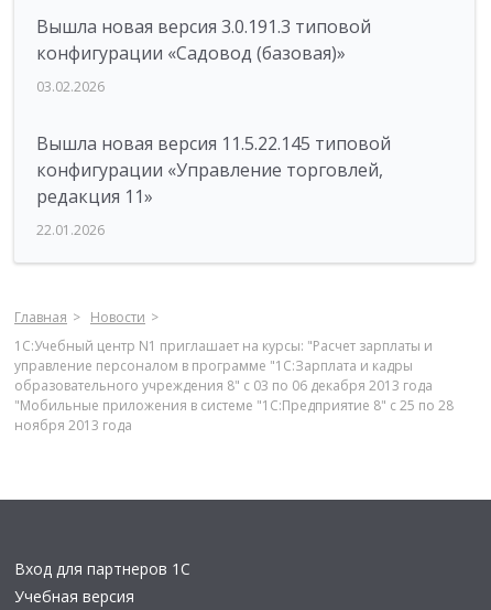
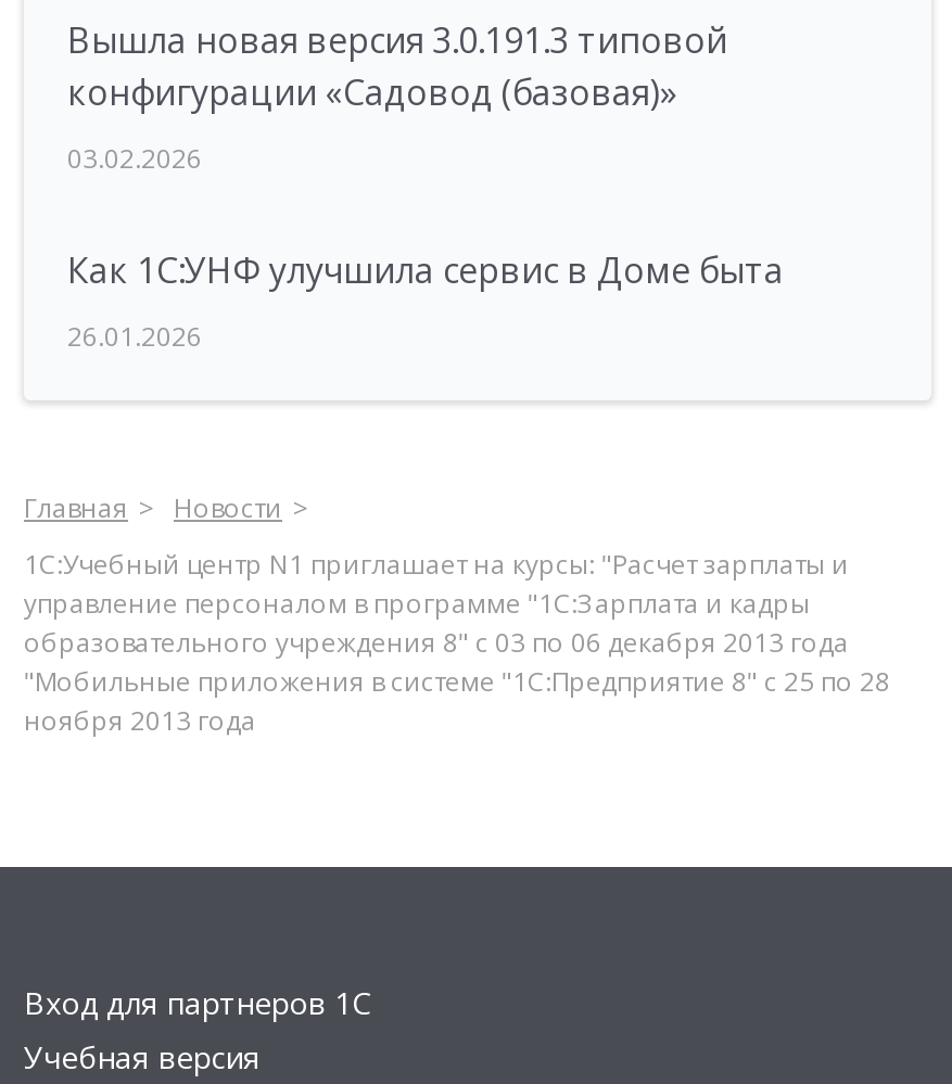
[36,131,391,208] Вышла новая версия 11.5.22.145 типовой | конфигурации «Управление торговлей, | редакция 11» -> [67,246,784,294] Как 1С:УНФ улучшила сервис в Доме быта
[36,221,105,239] 22.01.2026 -> [67,318,202,355] 26.01.2026

